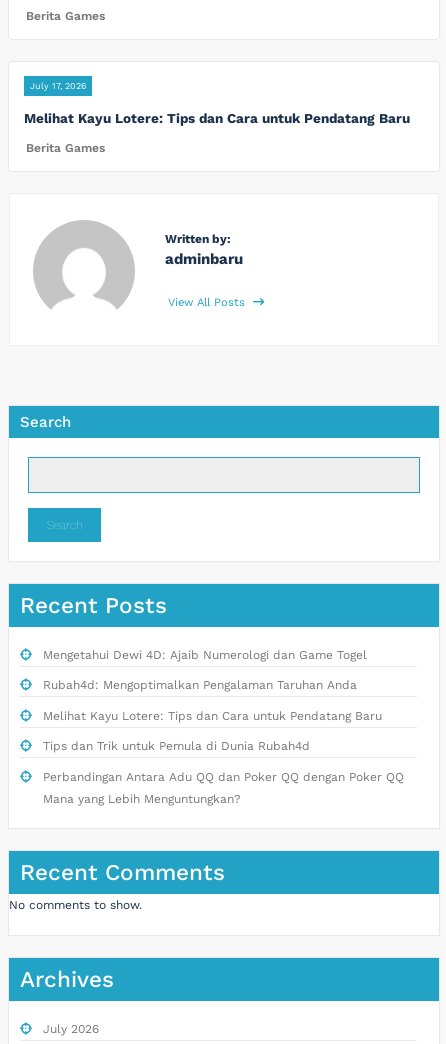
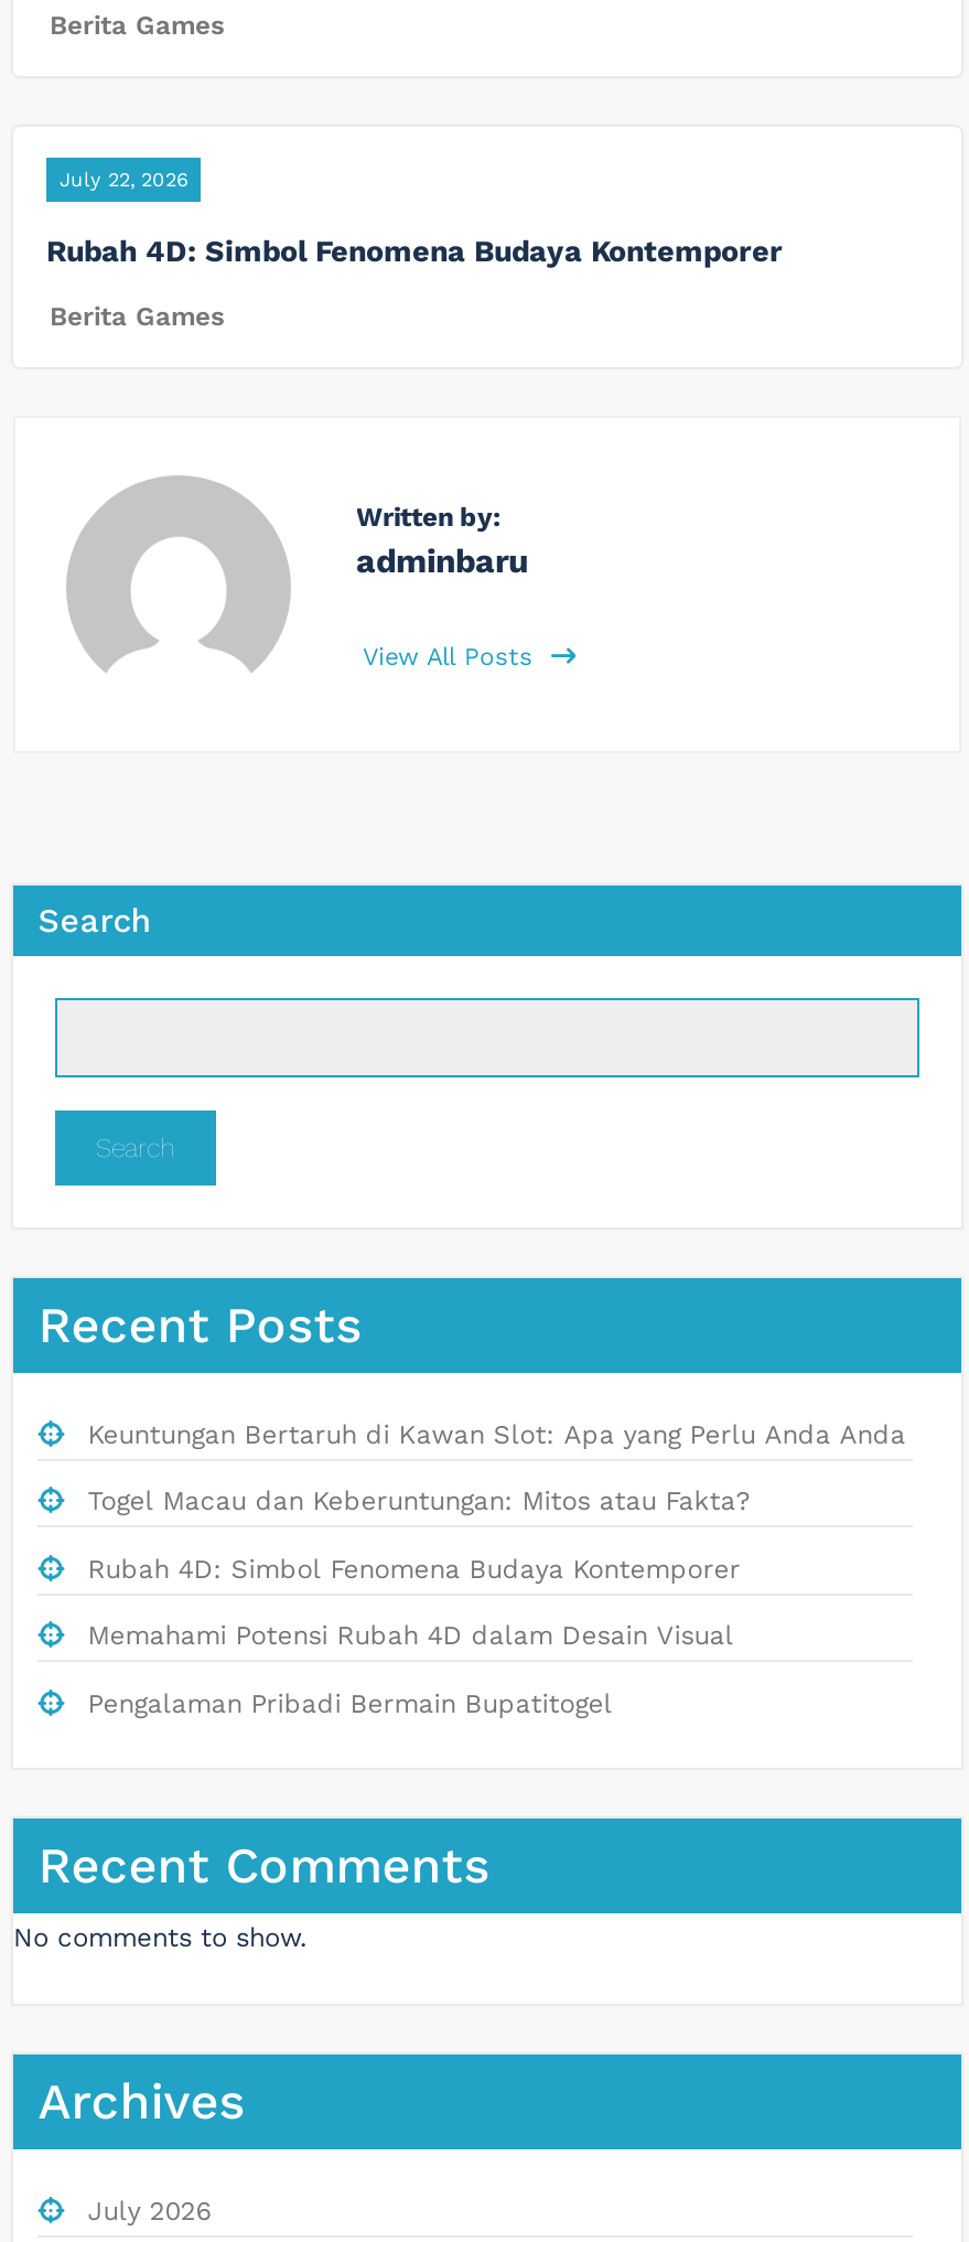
[30,81,86,91] July 17, 2026 -> [60,168,187,190] July 22, 2026
[24,110,410,126] Melihat Kayu Lotere: Tips dan Cara untuk Pendatang Baru -> [46,232,783,267] Rubah 4D: Simbol Fenomena Budaya Kontemporer
[43,648,404,806] Mengetahui Dewi 4D: Ajaib Numerologi dan Game Togel | Rubah4d: Mengoptimalkan Pengalaman Taruhan Anda | Melihat Kayu Lotere: Tips dan Cara untuk Pendatang Baru | Tips dan Trik untuk Pemula di Dunia Rubah4d | Perbandingan Antara Adu QQ dan Poker QQ dengan Poker QQ | Mana yang Lebih Menguntungkan? -> [88,1418,906,1718] Keuntungan Bertaruh di Kawan Slot: Apa yang Perlu Anda Anda | Togel Macau dan Keberuntungan: Mitos atau Fakta? | Rubah 4D: Simbol Fenomena Budaya Kontemporer | Memahami Potensi Rubah 4D dalam Desain Visual | Pengalaman Pribadi Bermain Bupatitogel

